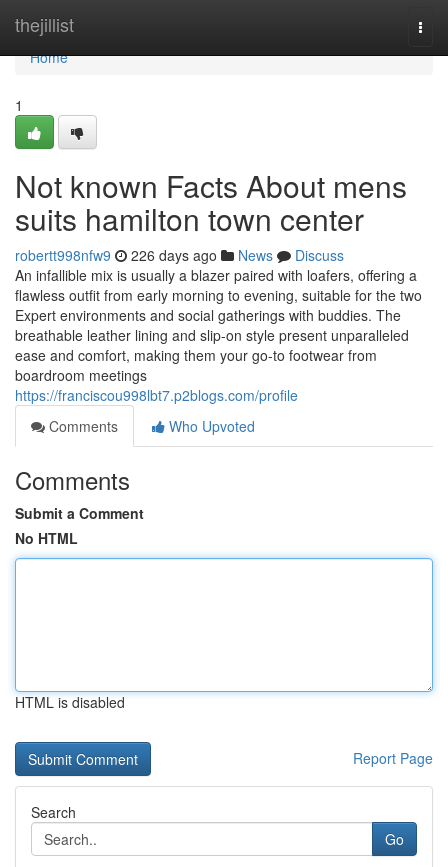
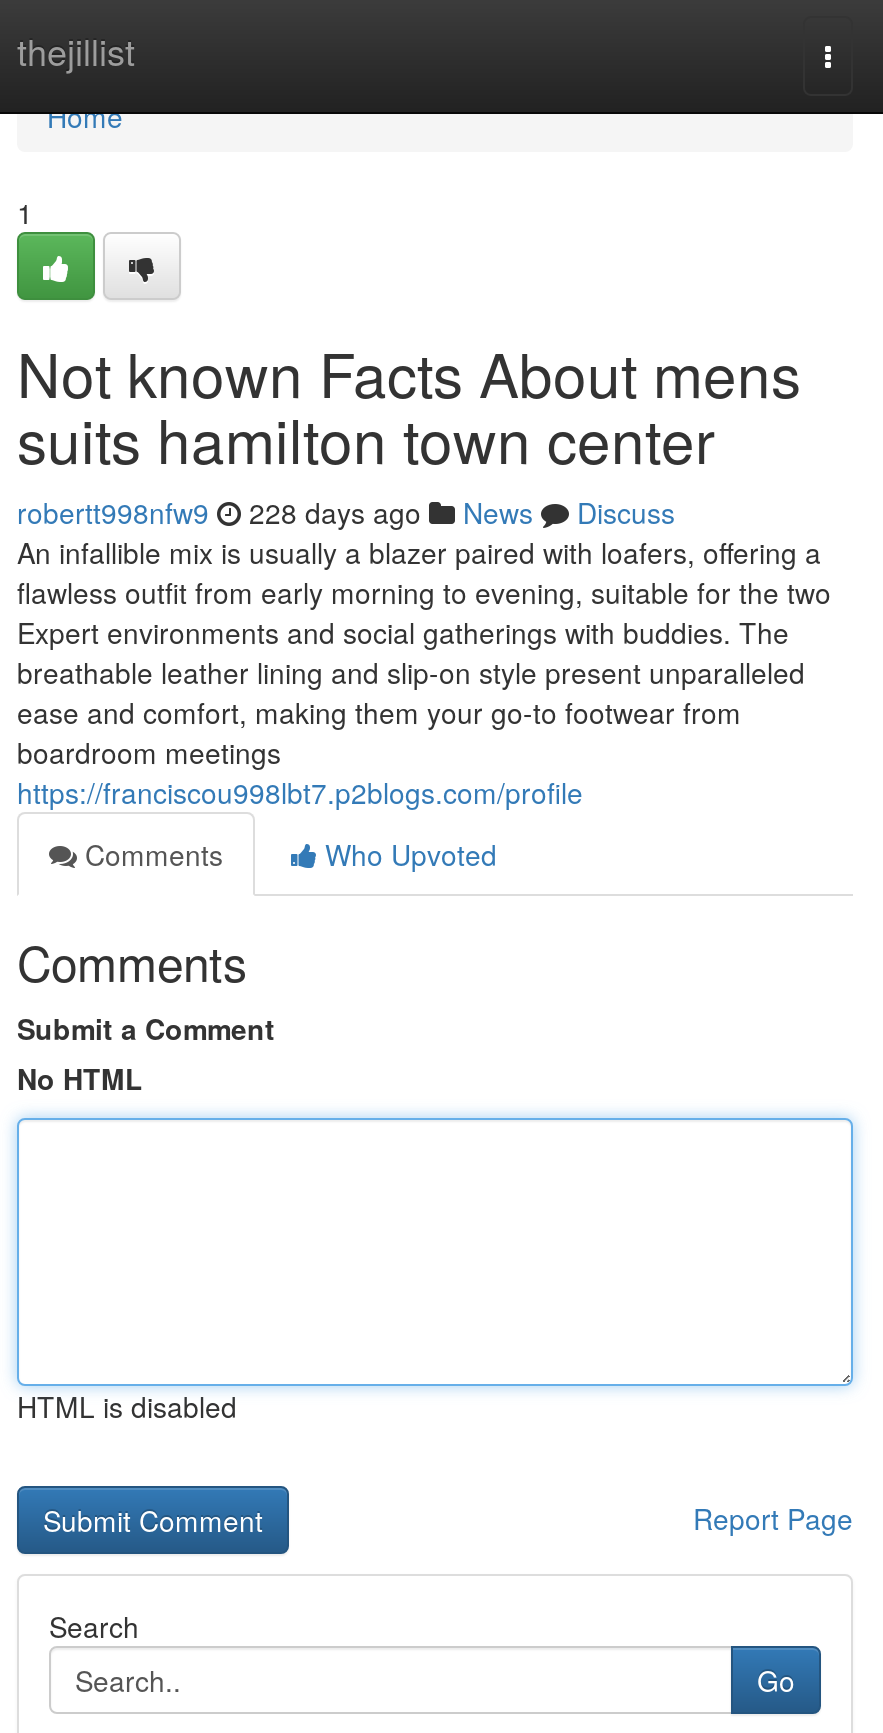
[15,245,344,265] robertt998nfw9 226 days ago News Discuss -> [17,492,675,532] robertt998nfw9 228 days ago News Discuss

